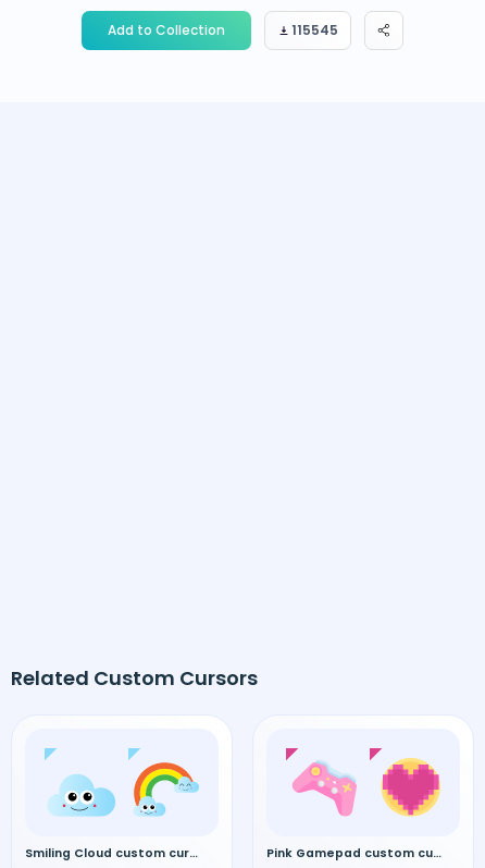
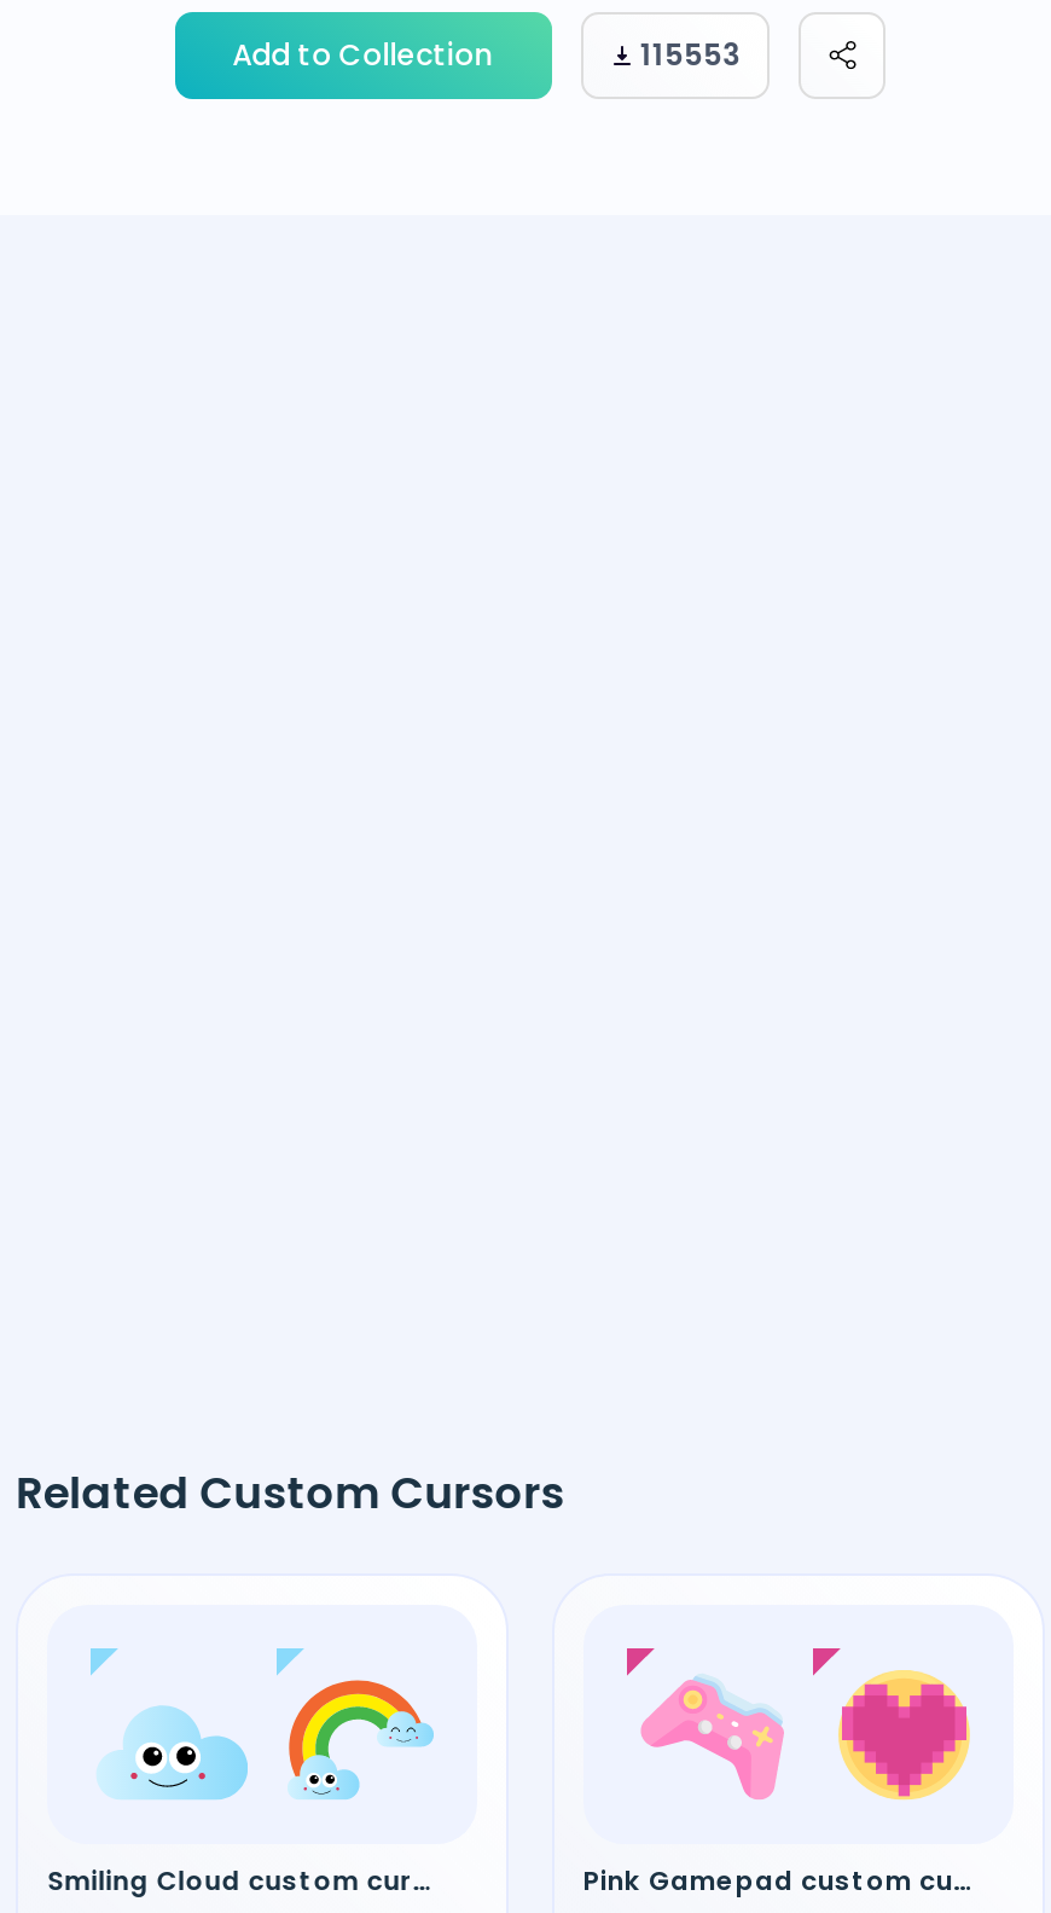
[292,21,338,39] 115545 -> [641,34,742,75] 115553

